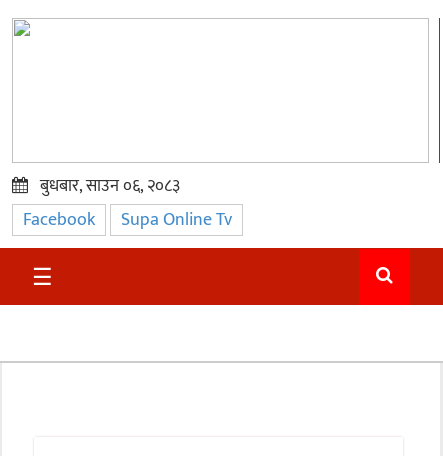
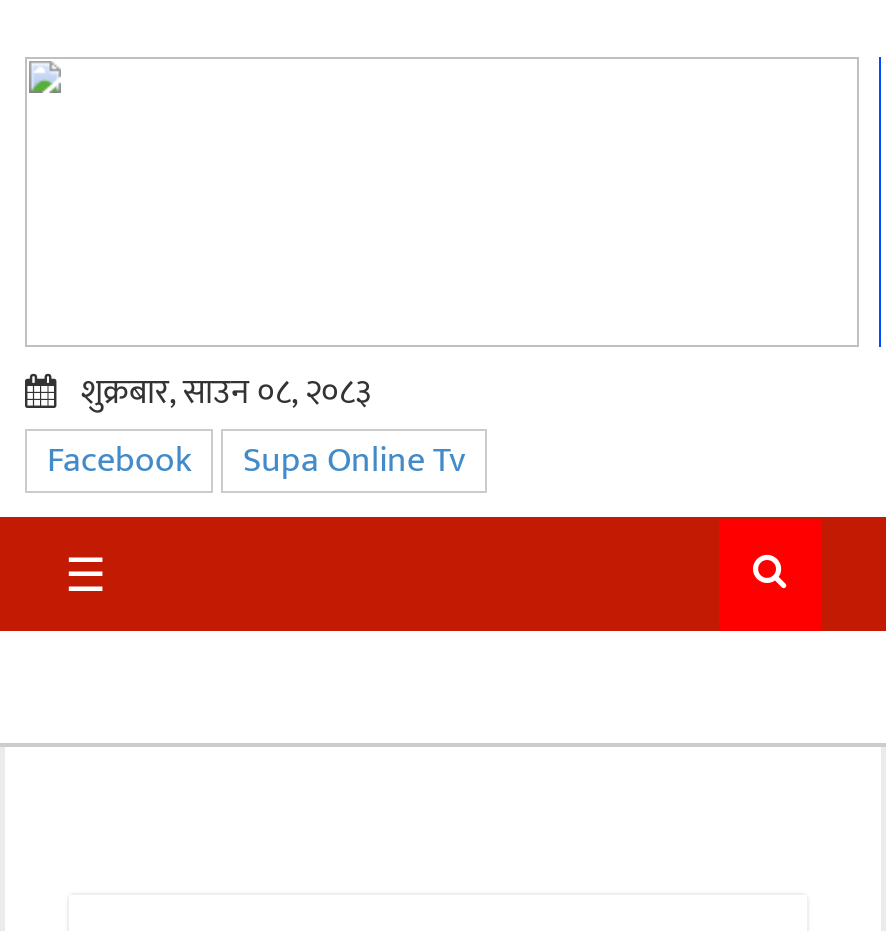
[28,172,180,200] बुधबार, साउन ०६, २०८३ -> [57,365,371,421] शुक्रबार, साउन ०८, २०८३

